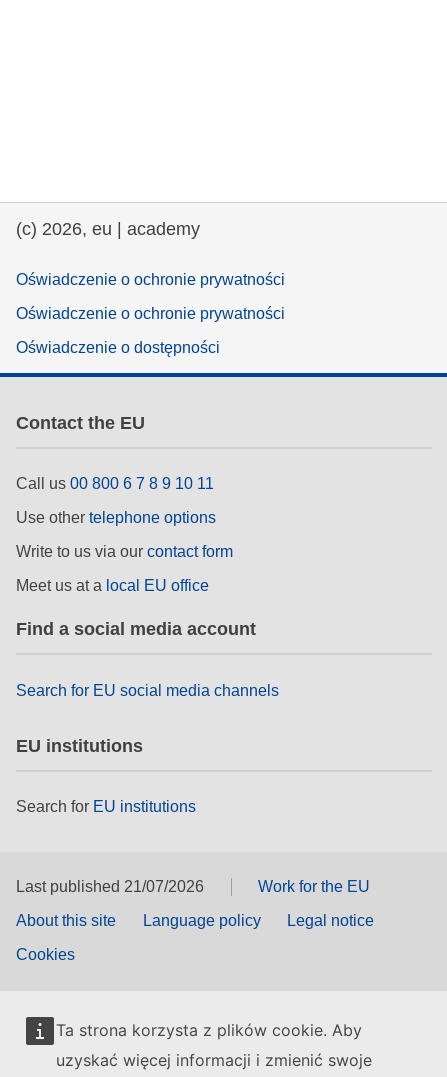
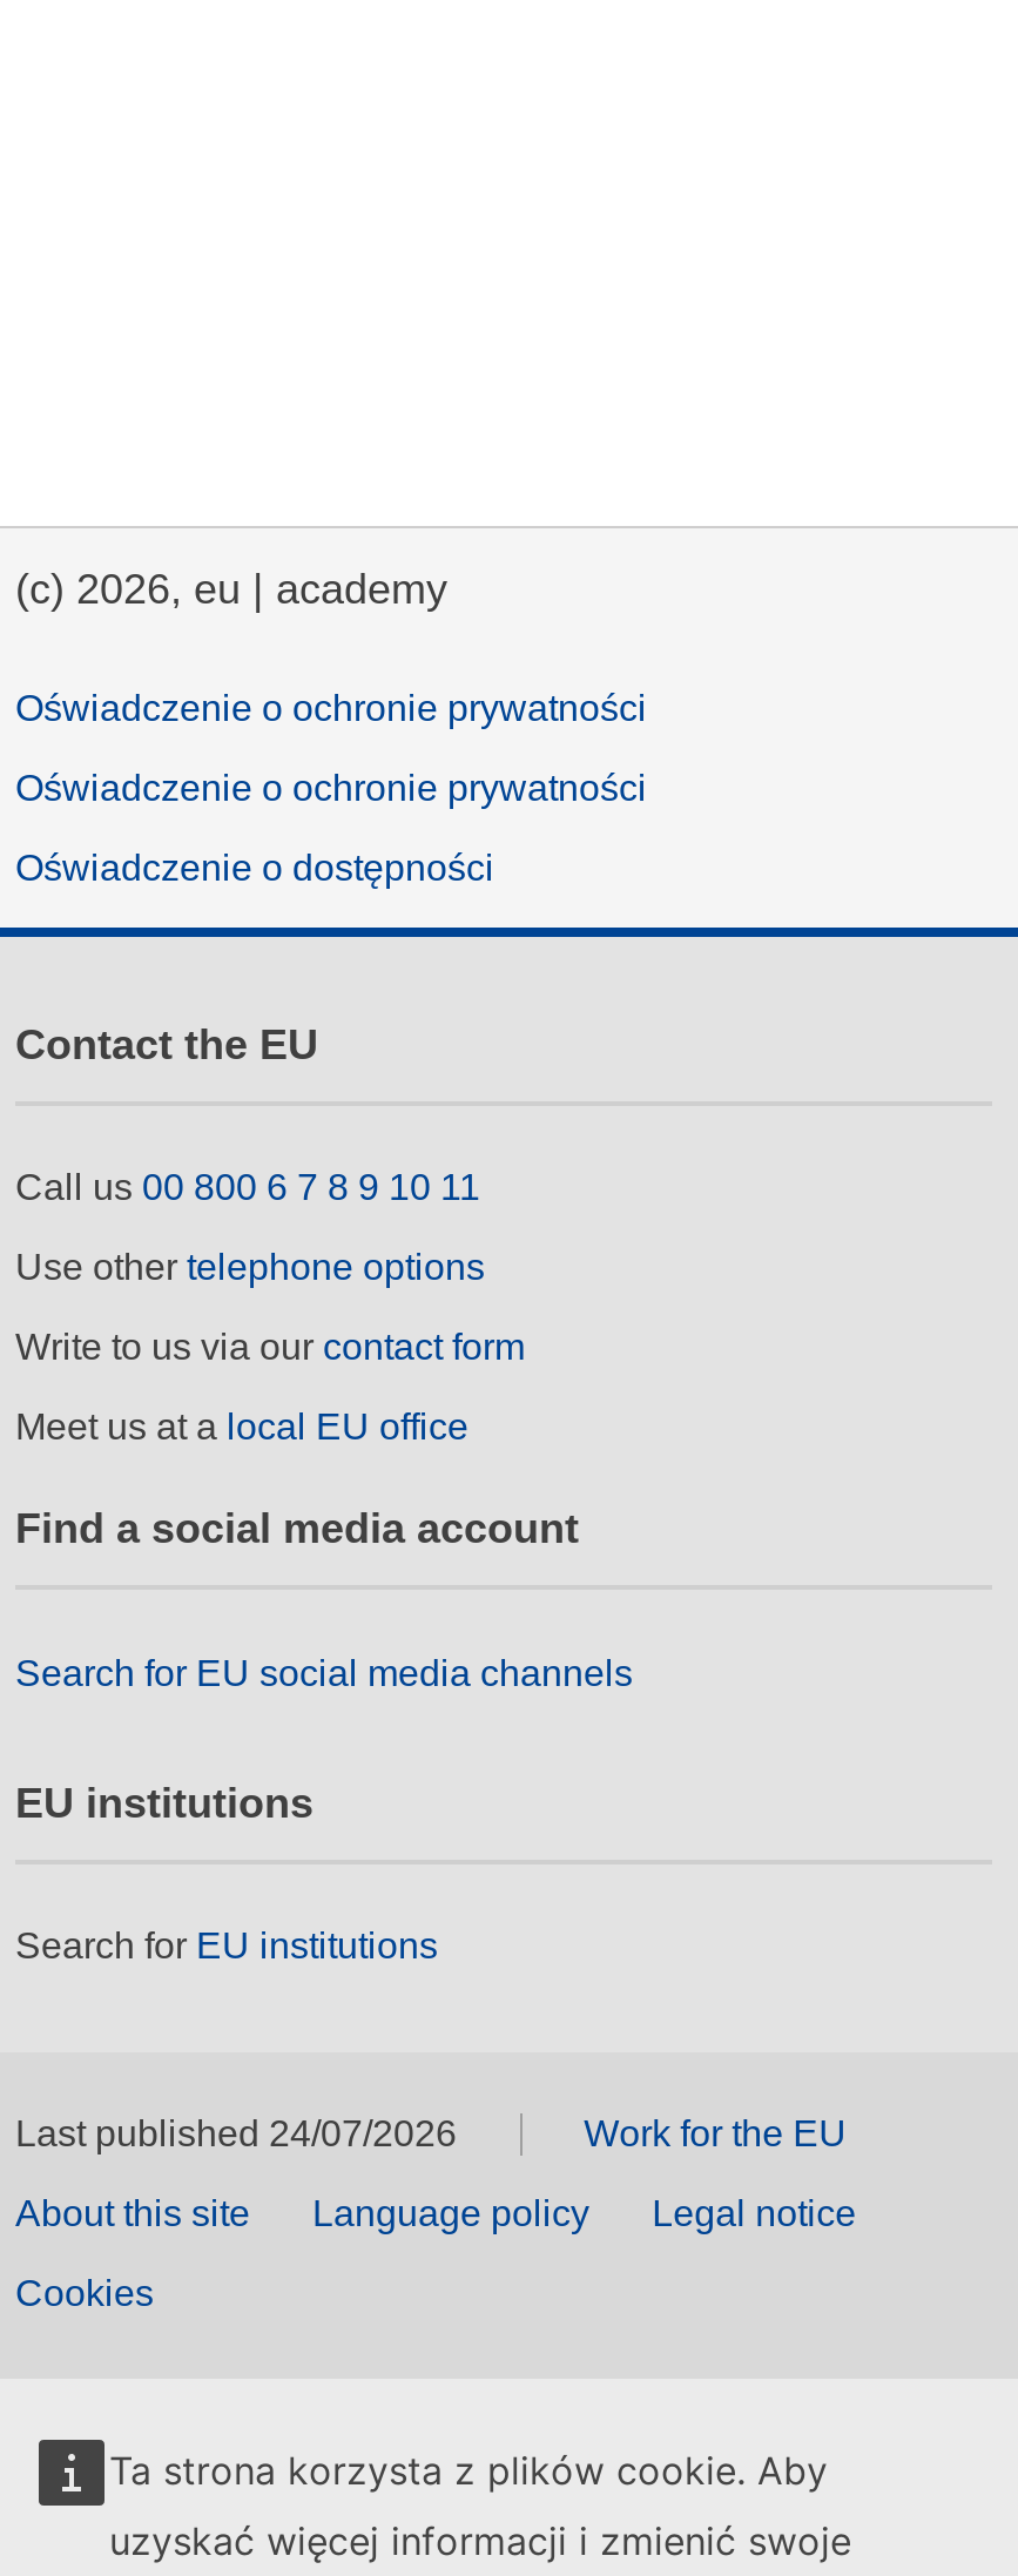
[16,878,204,895] Last published 21/07/2026 -> [15,2115,457,2154] Last published 24/07/2026

